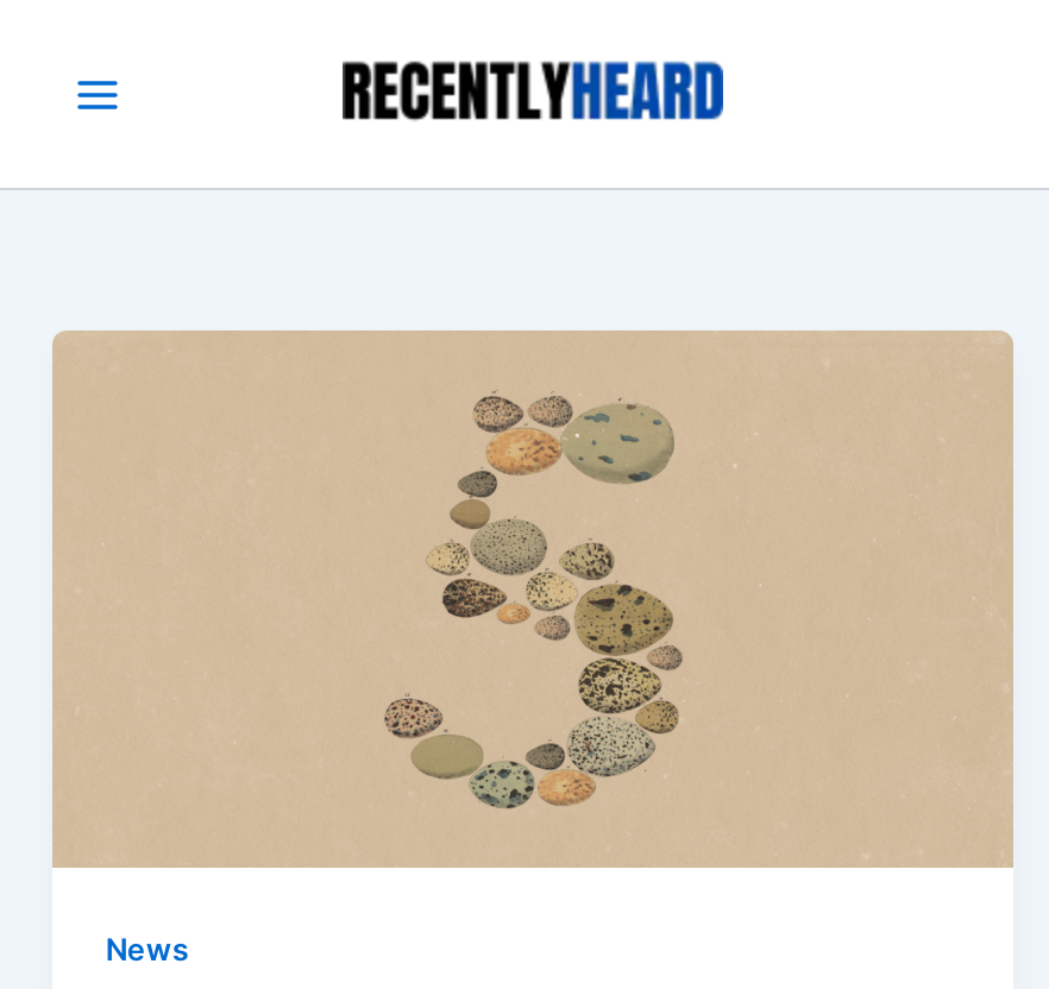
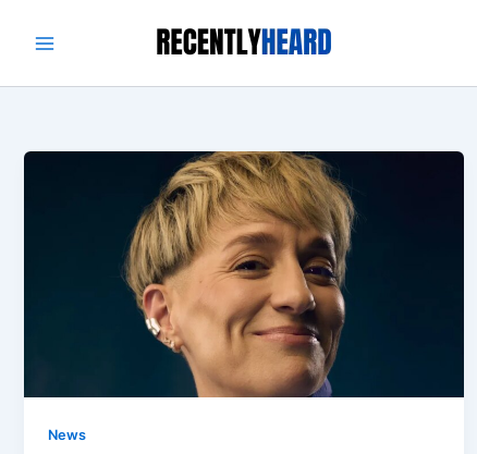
[52,330,1013,868] [image] -> [23,150,465,398] [image]

